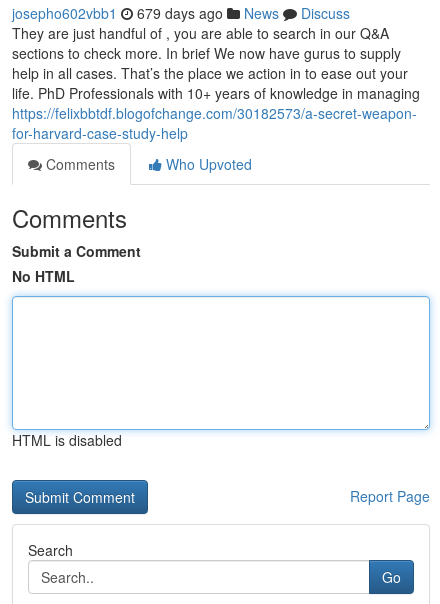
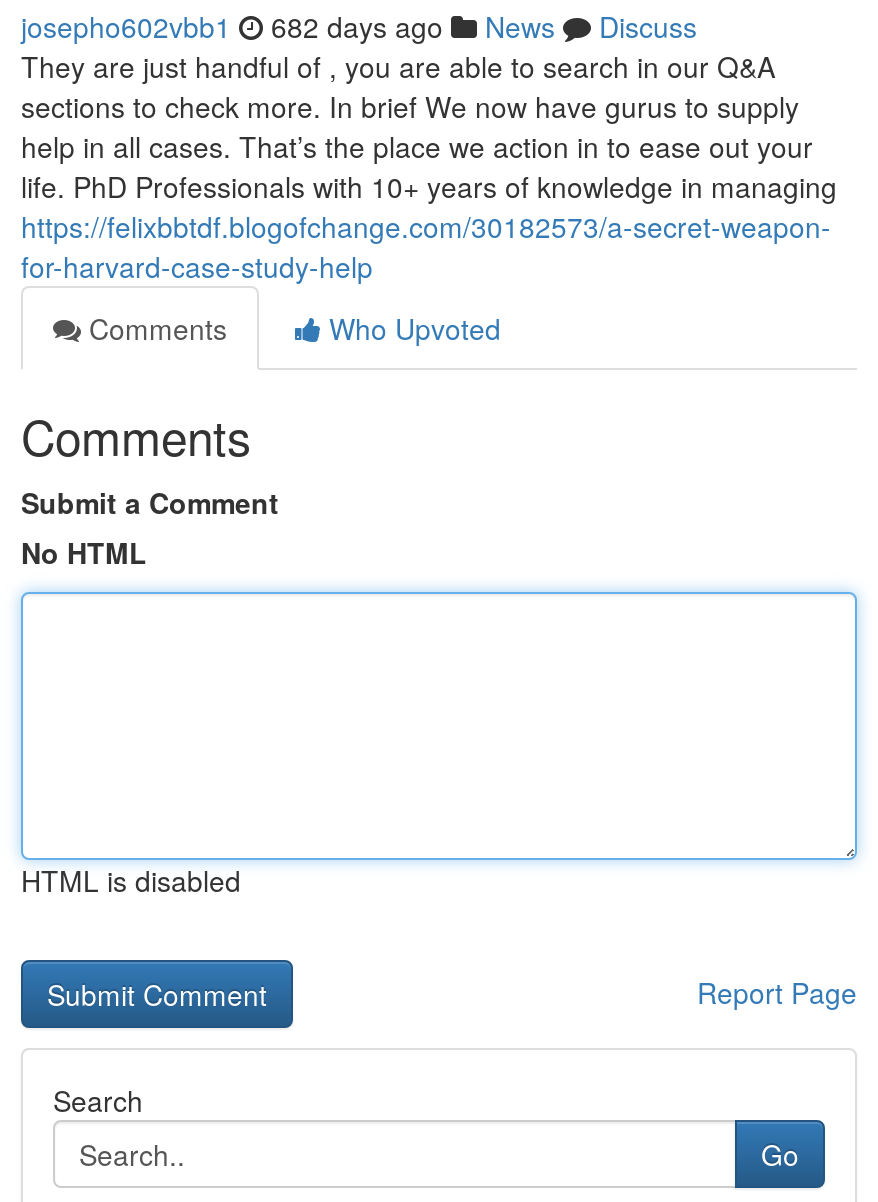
[12,3,350,23] josepho602vbb1 679 days ago News Discuss -> [21,6,697,46] josepho602vbb1 682 days ago News Discuss

